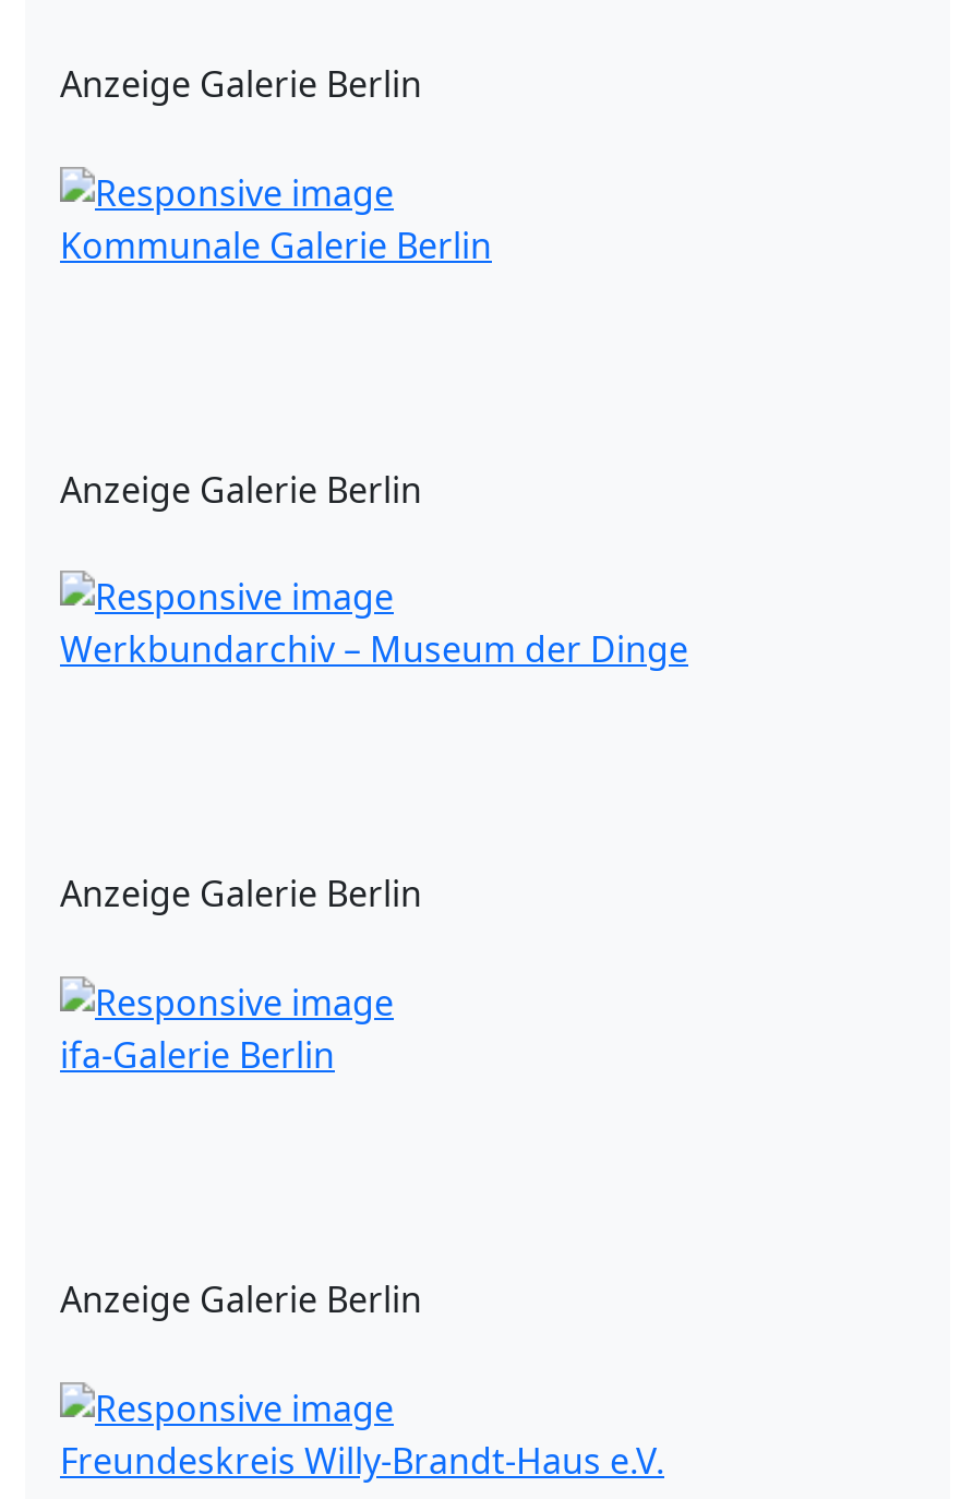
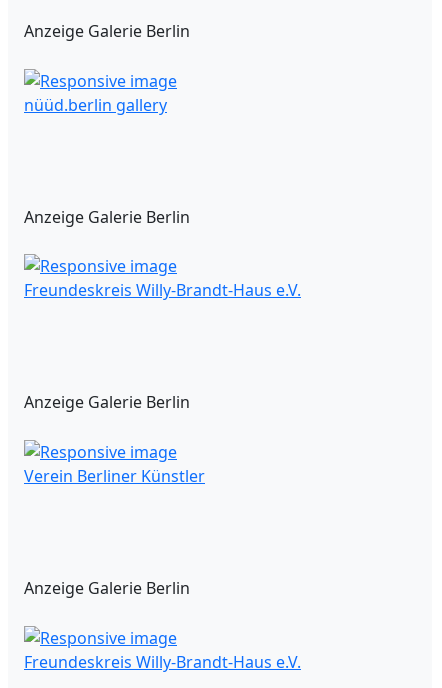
[60,221,492,269] Kommunale Galerie Berlin -> [24,94,167,116] nüüd.berlin gallery
[60,626,688,674] Werkbundarchiv – Museum der Dinge -> [24,279,301,301] Freundeskreis Willy-Brandt-Haus e.V.
[60,1031,335,1079] ifa-Galerie Berlin -> [24,465,205,487] Verein Berliner Künstler

